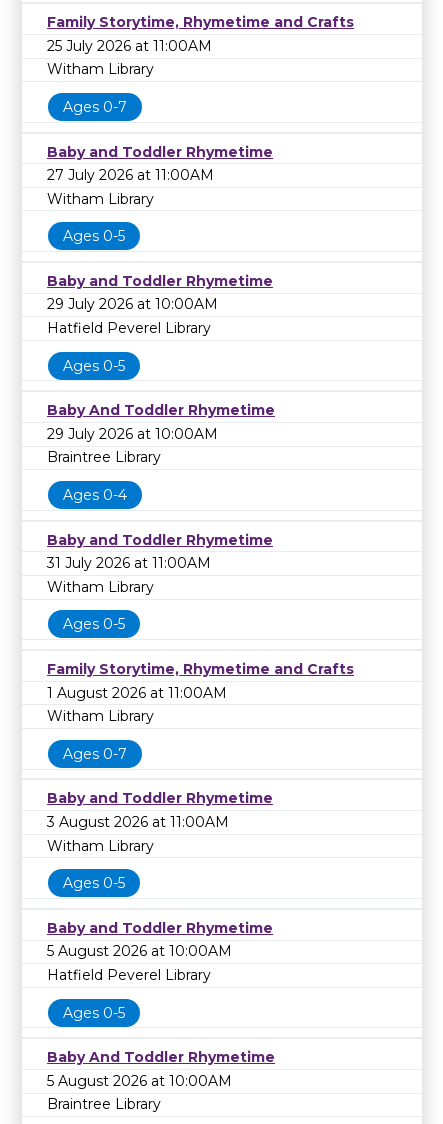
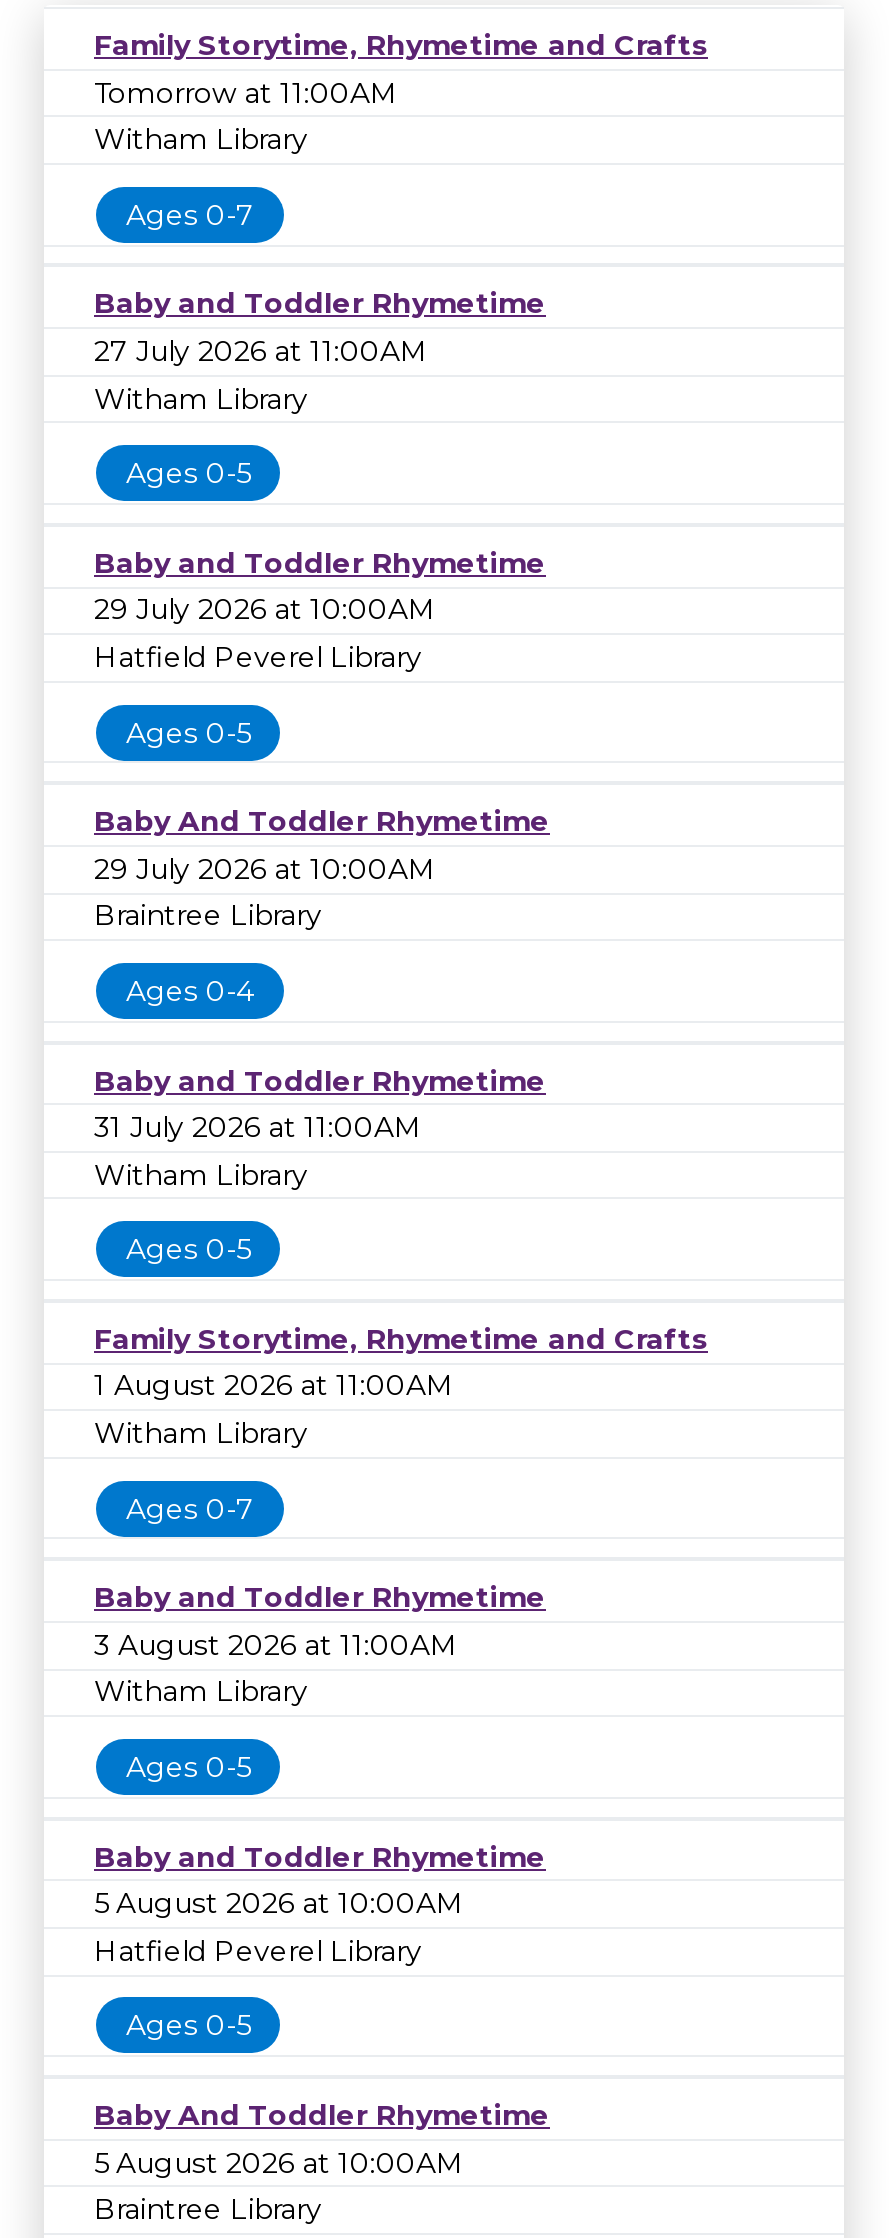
[47,37,212,55] 25 July 2026 at 11:00AM -> [94,74,398,110] Tomorrow at 11:00AM

